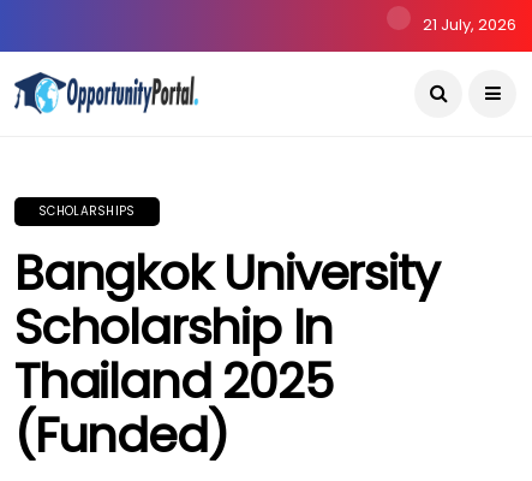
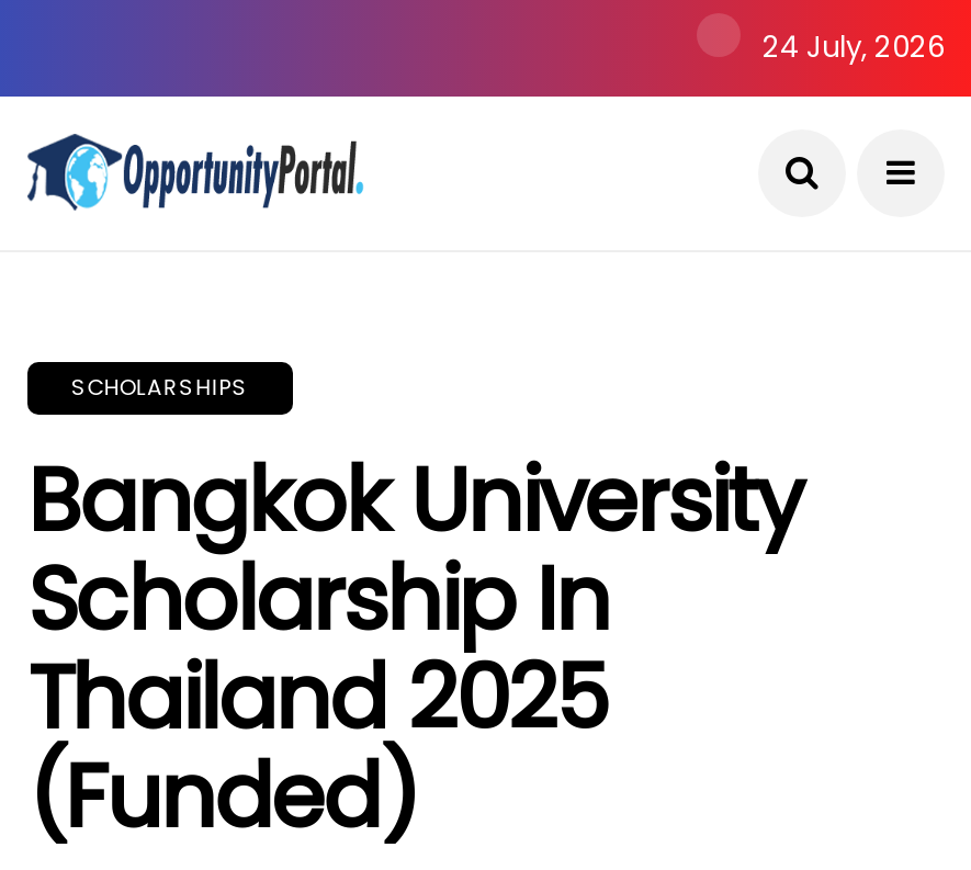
[423,13,516,36] 21 July, 2026 -> [763,26,945,68] 24 July, 2026

